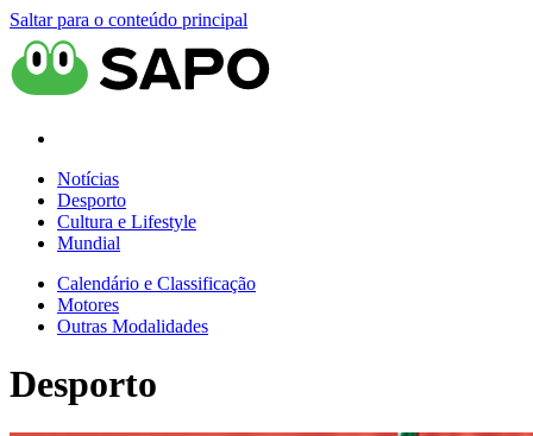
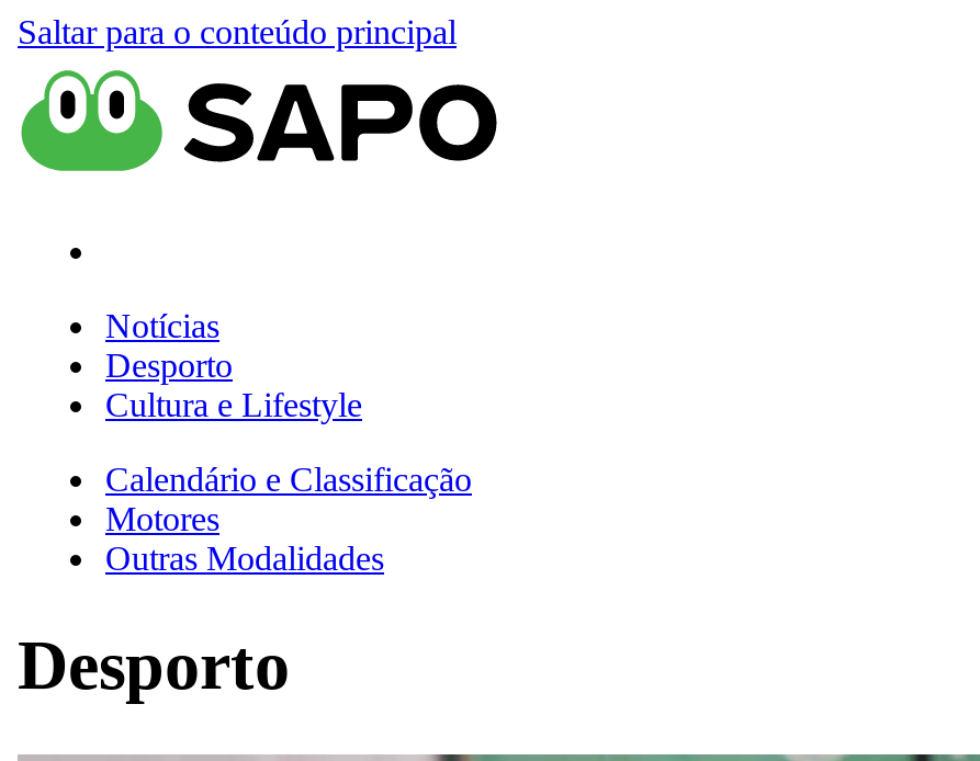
[57,233,120,253] Mundial -> none

